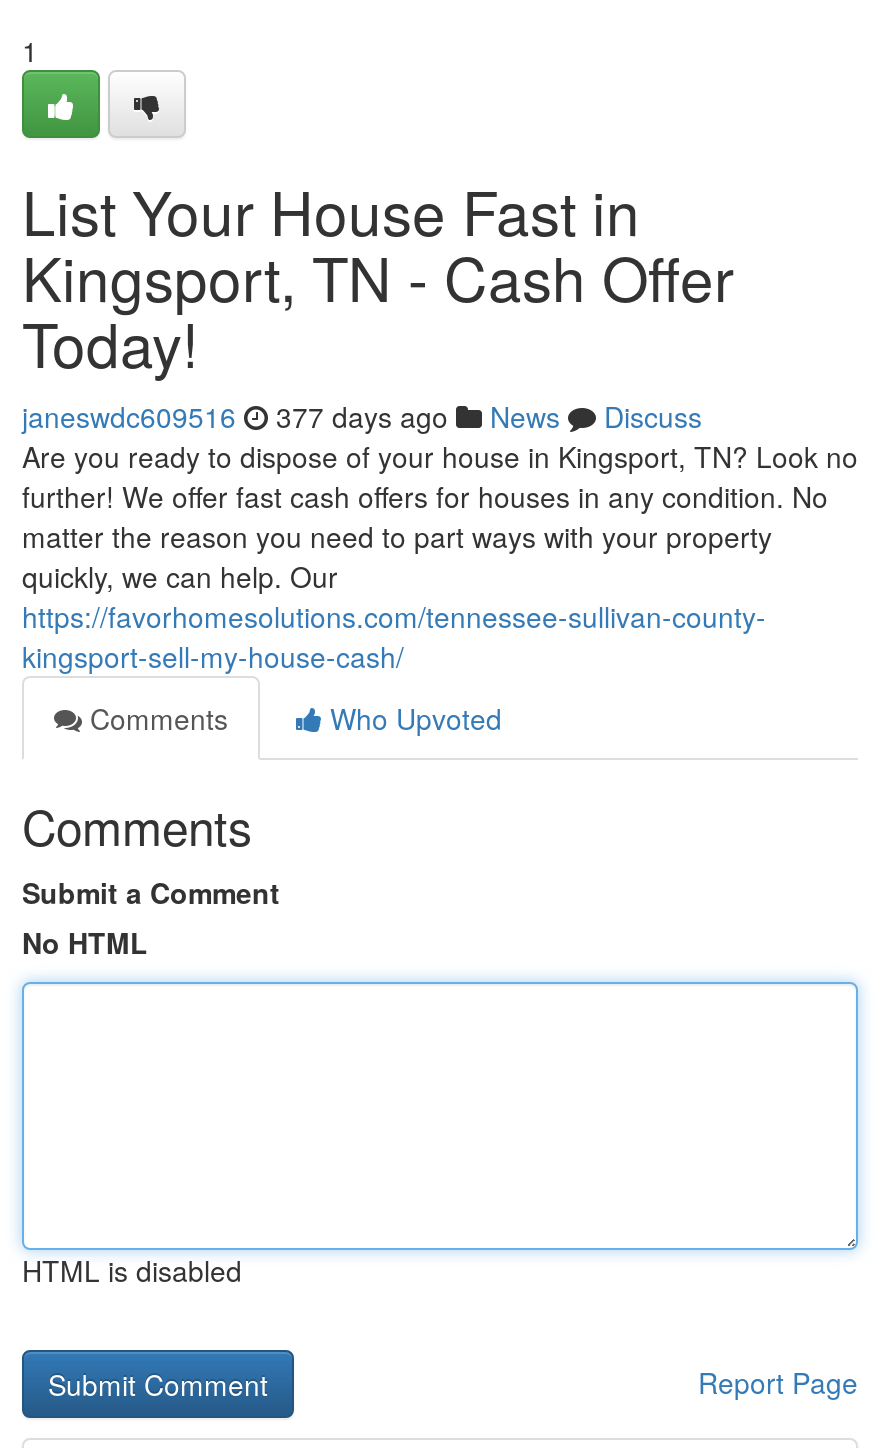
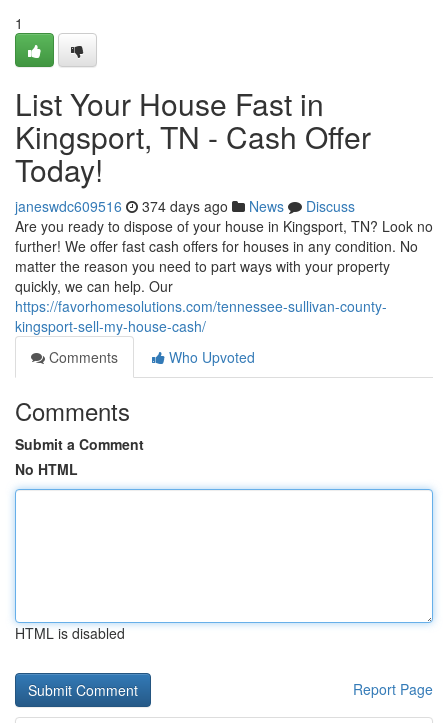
[22,396,702,436] janeswdc609516 377 days ago News Discuss -> [15,196,355,216] janeswdc609516 374 days ago News Discuss

